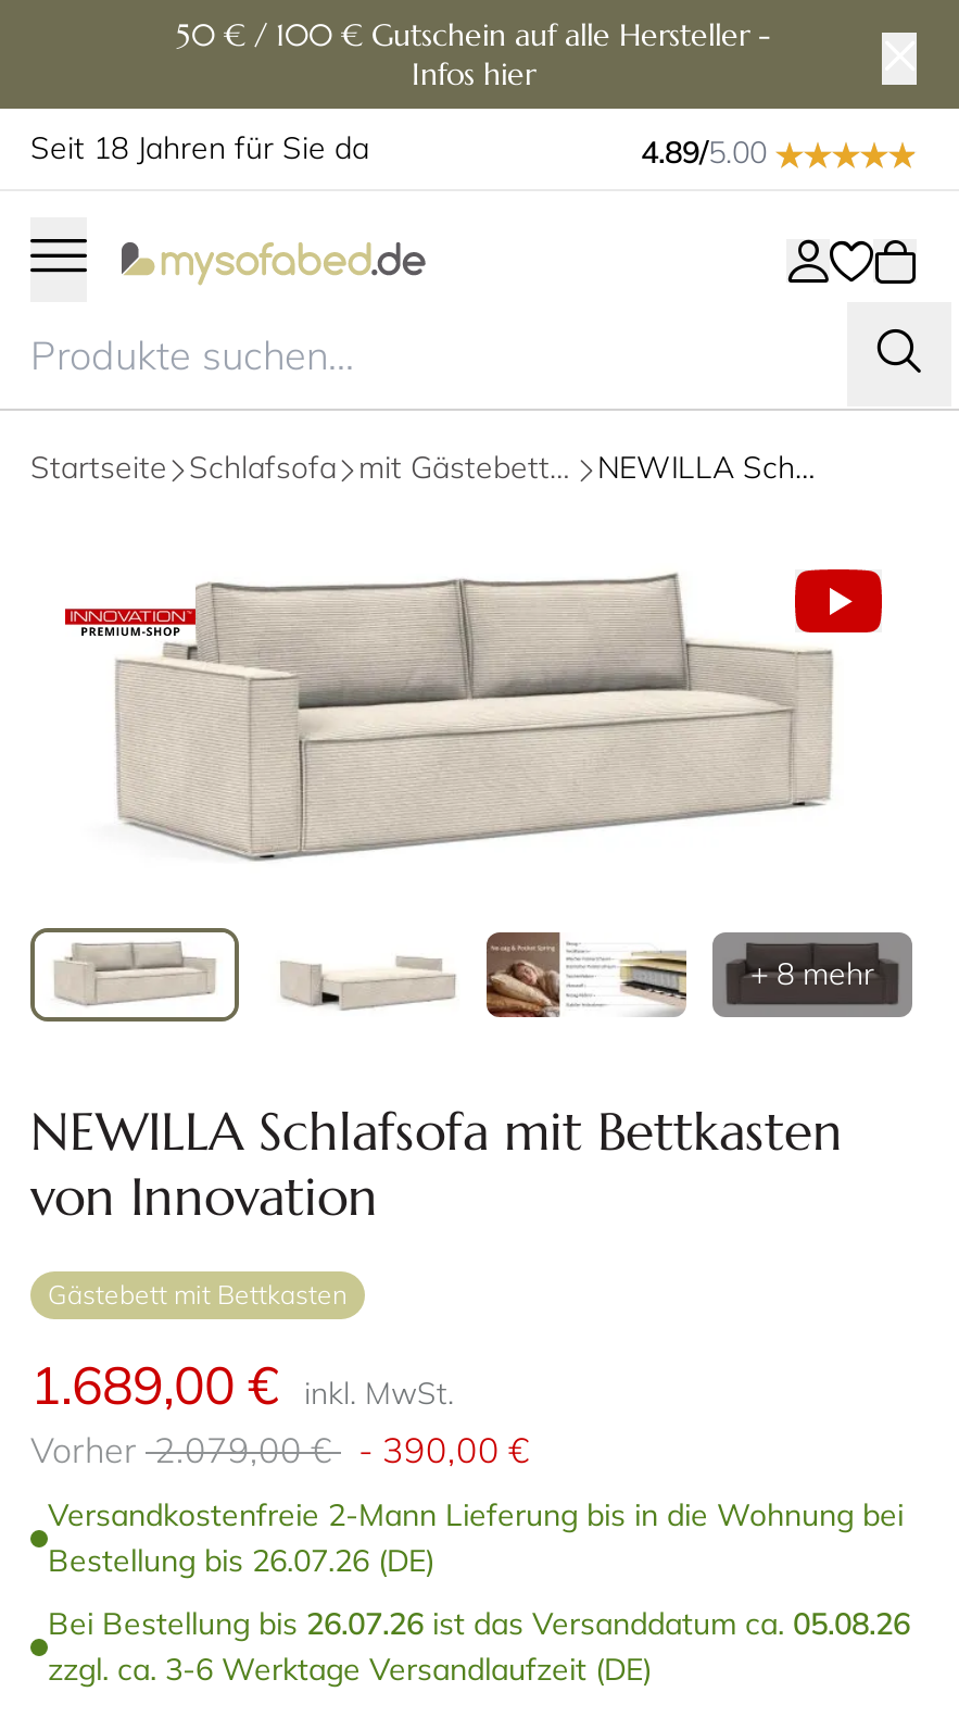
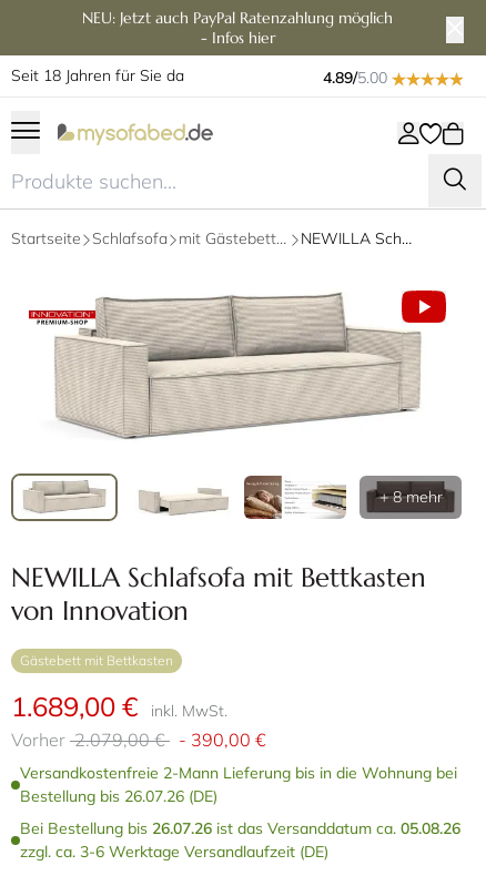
[176,15,771,93] 50 € / 100 € Gutschein auf alle Hersteller - | Infos hier -> [82,8,393,48] NEU: Jetzt auch PayPal Ratenzahlung möglich | - Infos hier

